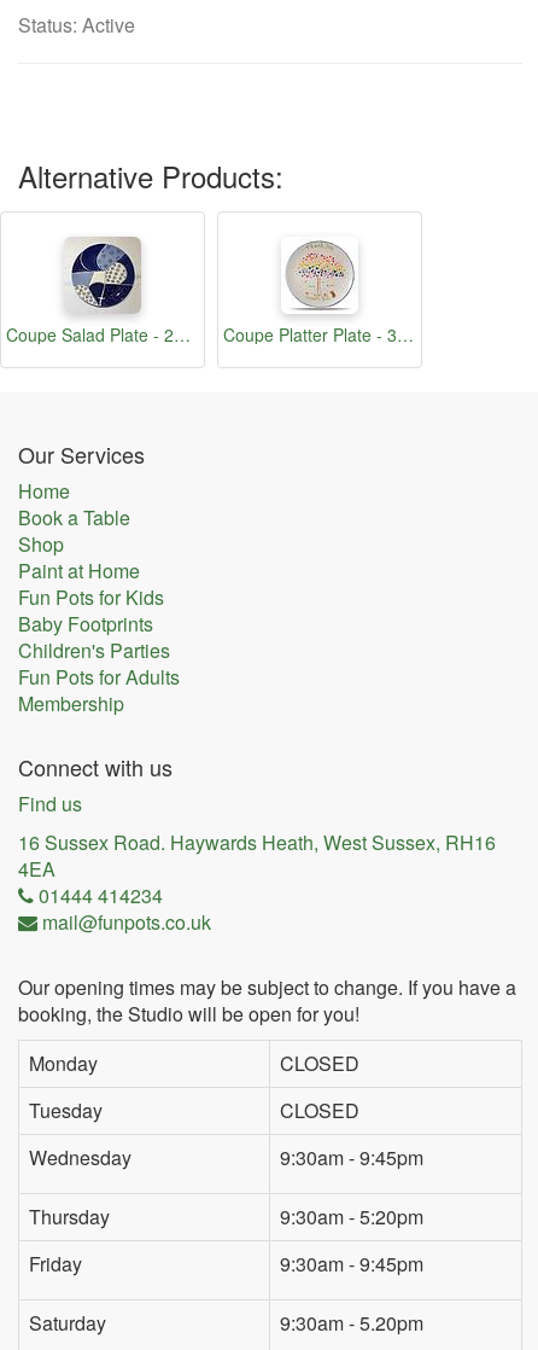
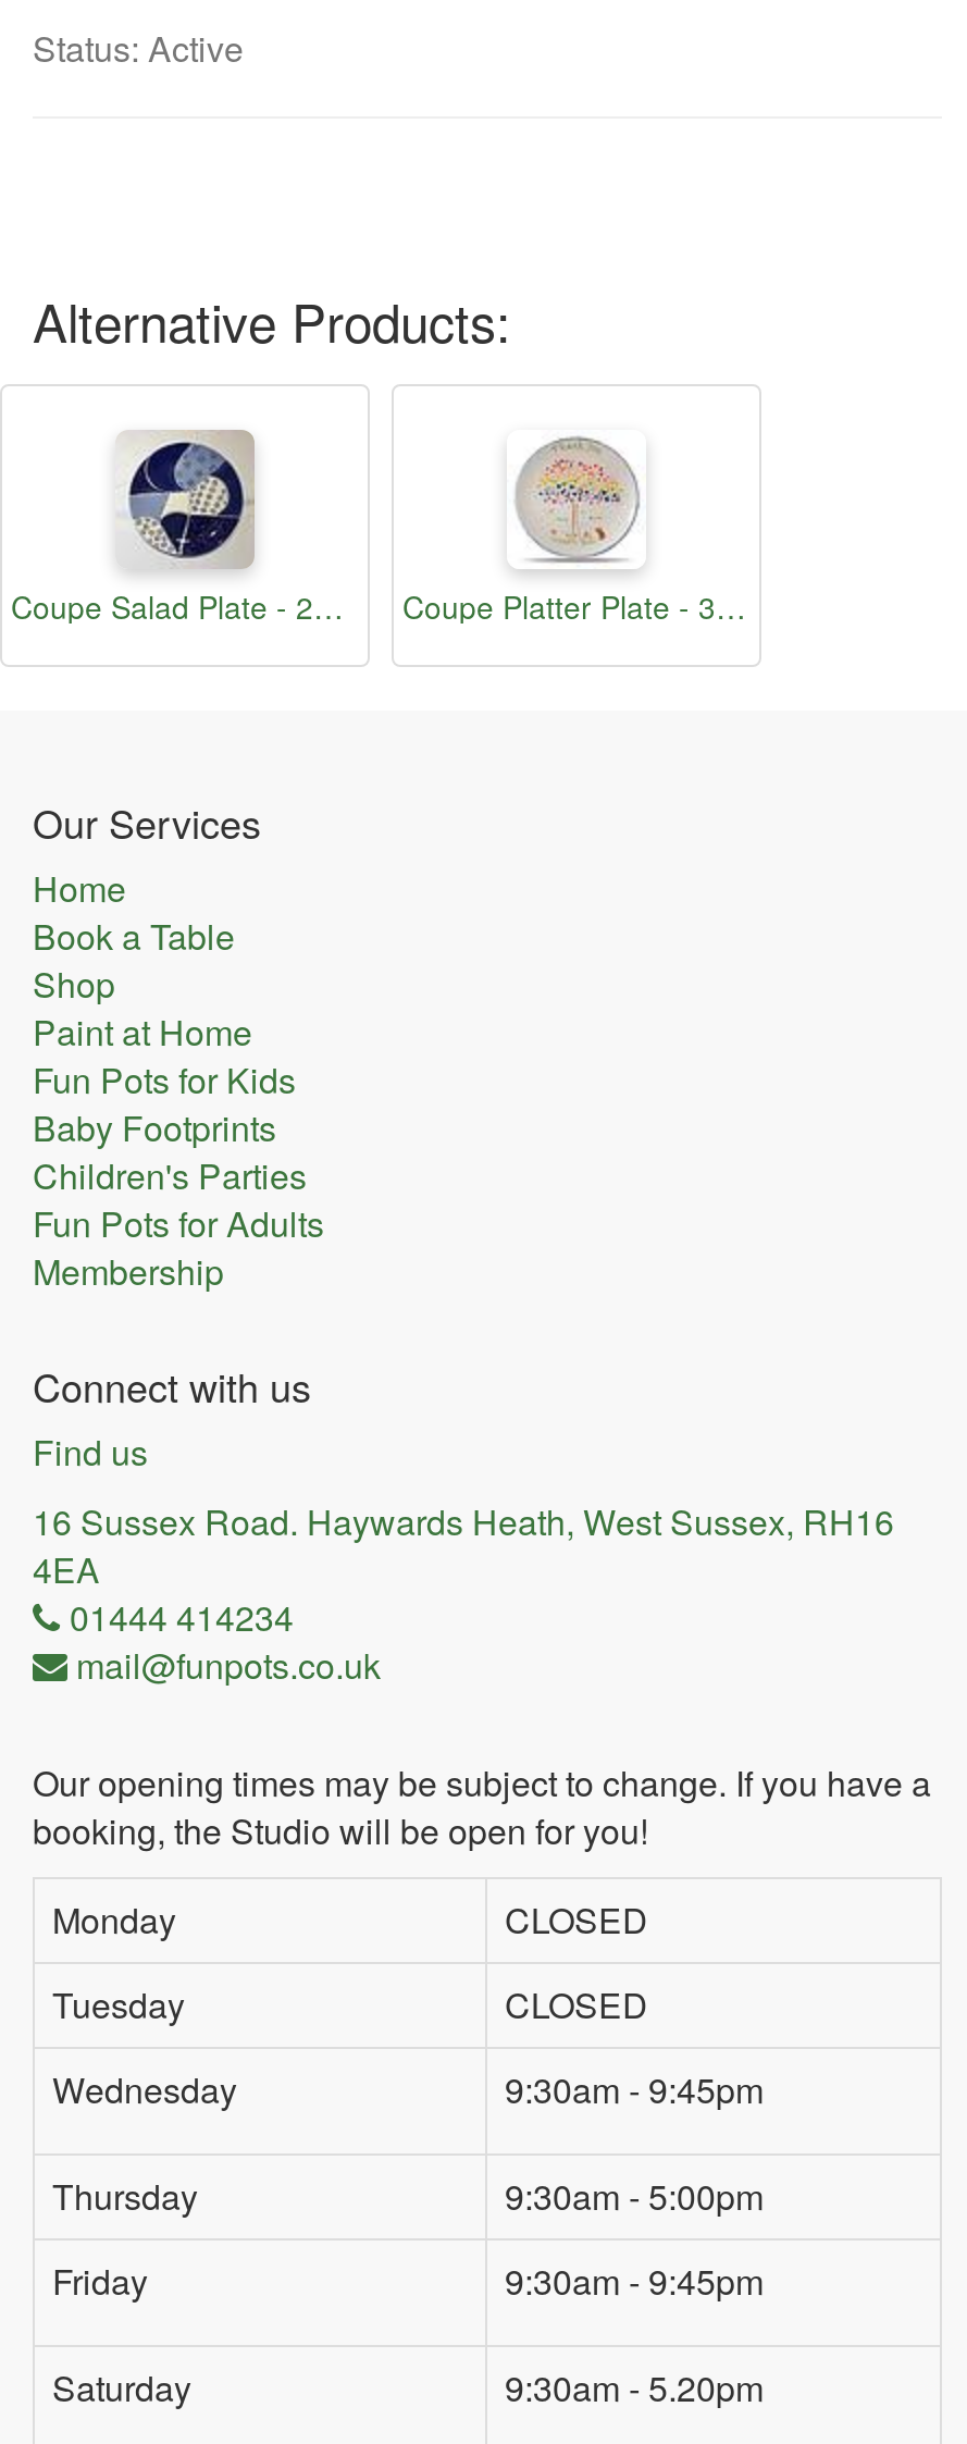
[280,1203,423,1230] 9:30am - 5:20pm -> [505,2171,764,2221] 9:30am - 5:00pm

